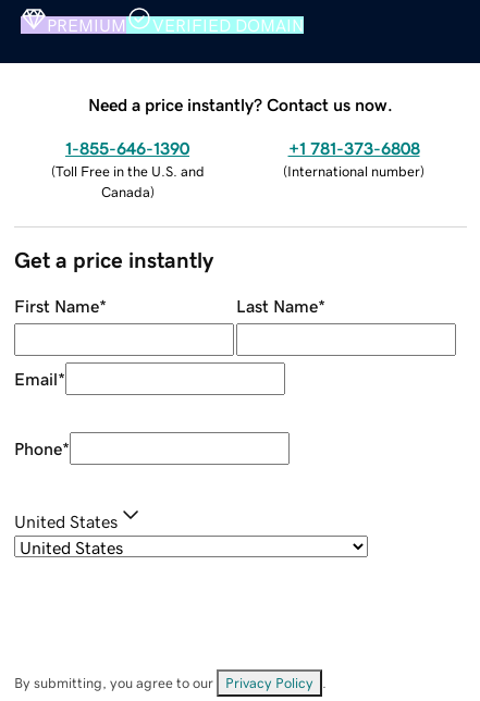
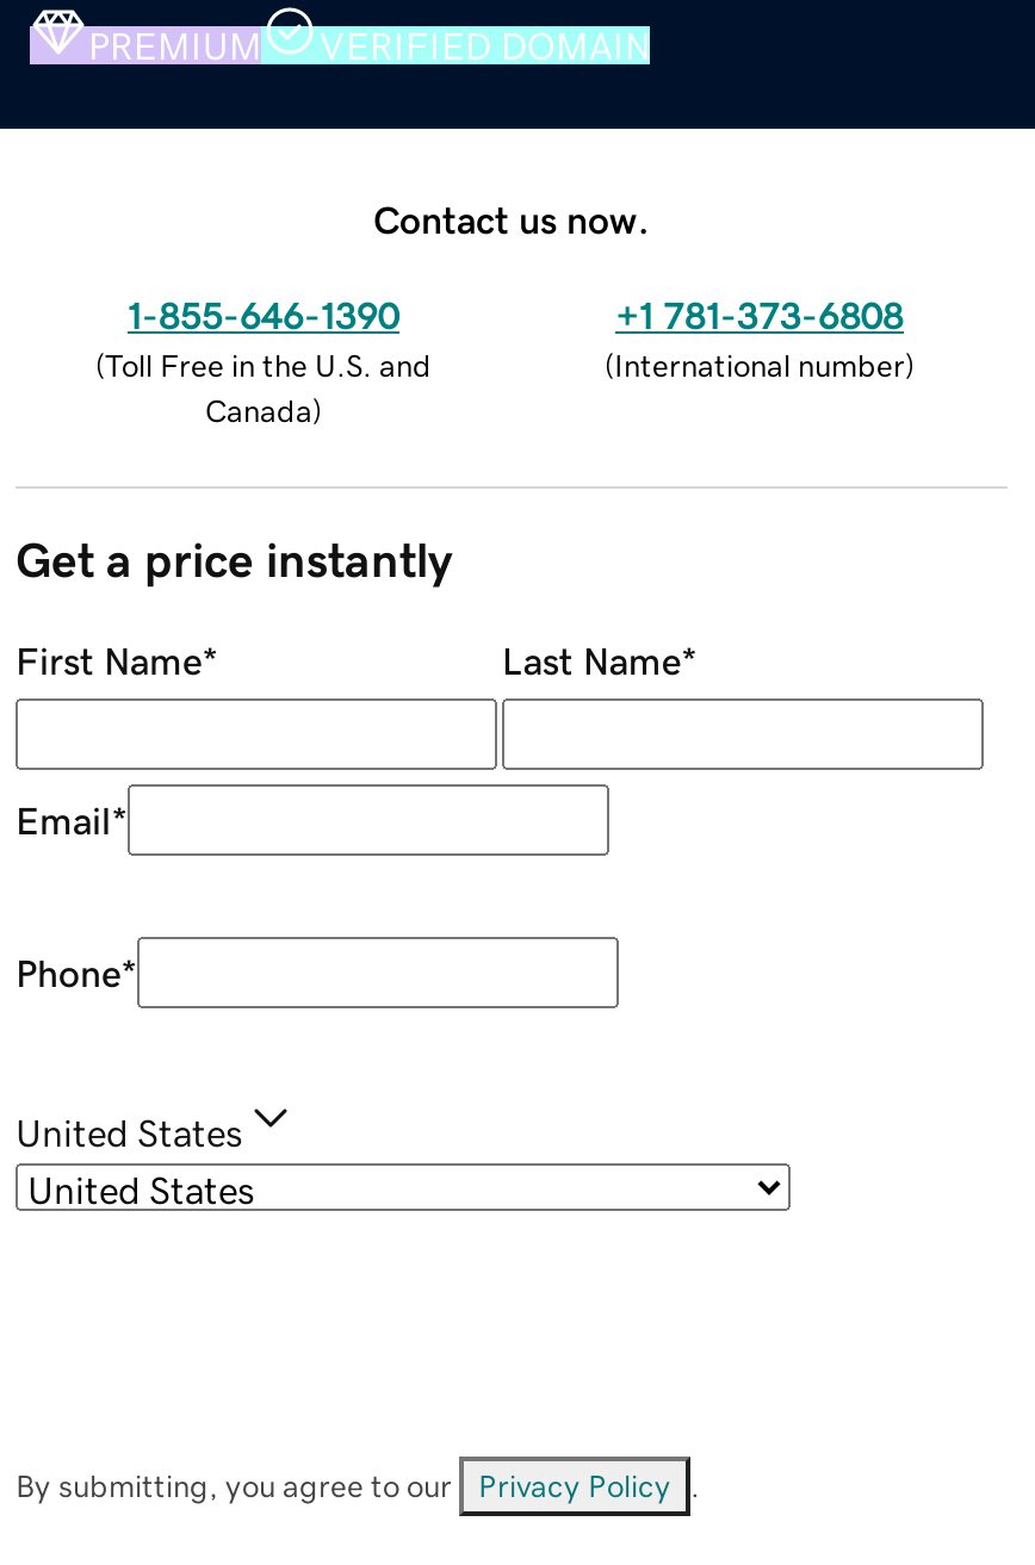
[88,95,393,113] Need a price instantly? Contact us now. -> [373,199,650,237] Contact us now.

